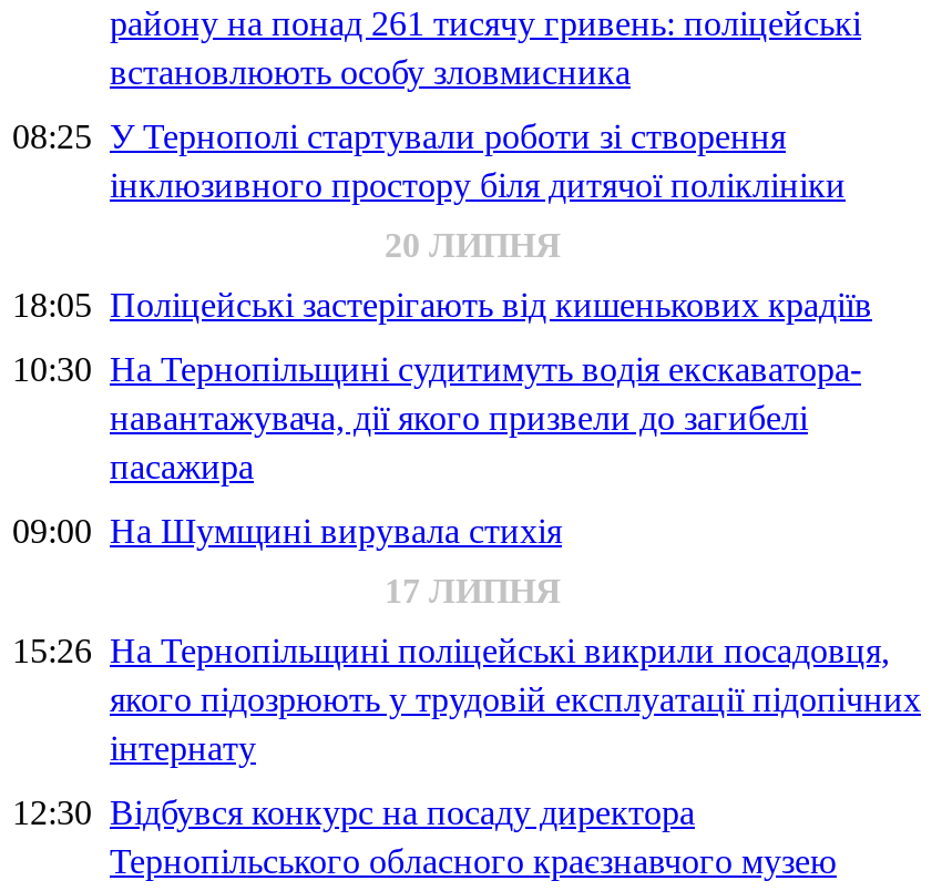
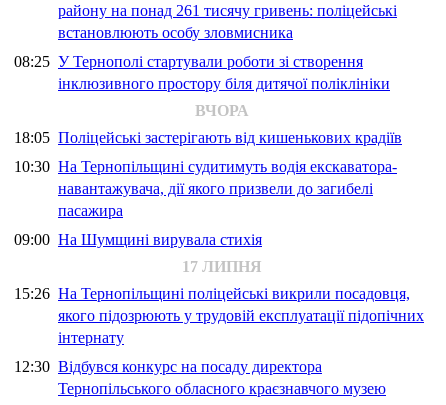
[385,227,562,265] 20 ЛИПНЯ -> [195,102,249,119] ВЧОРА

